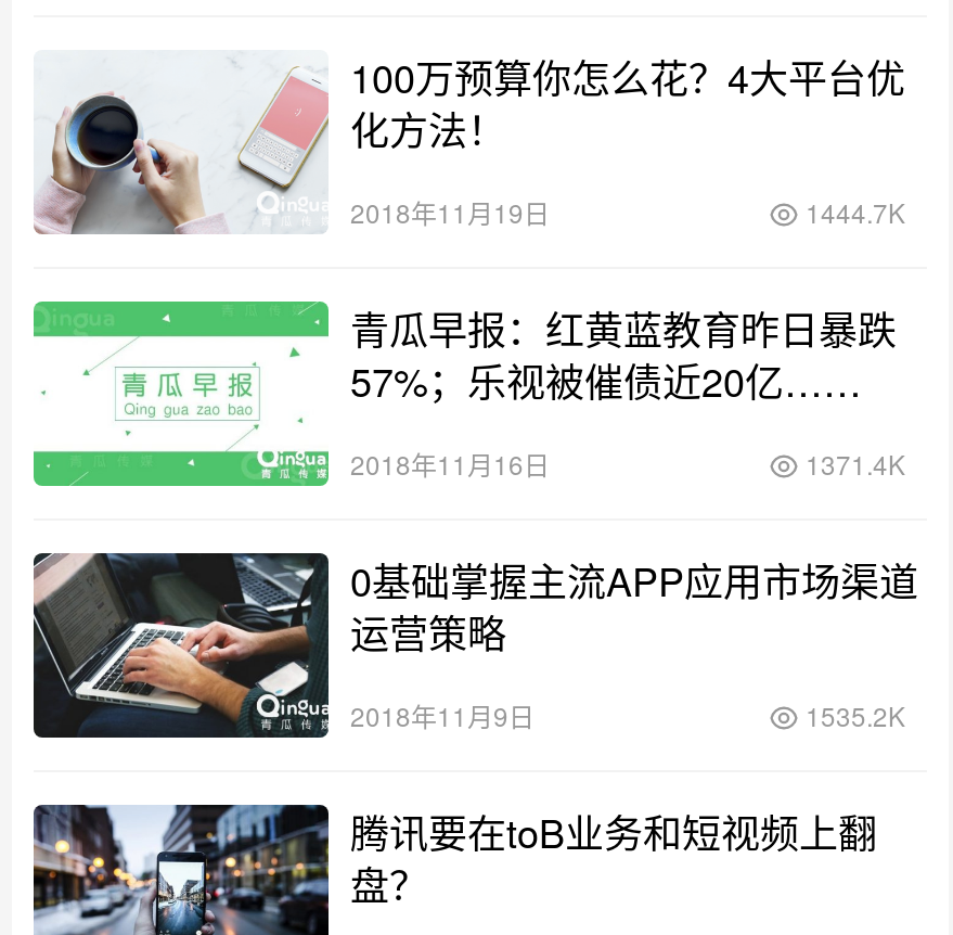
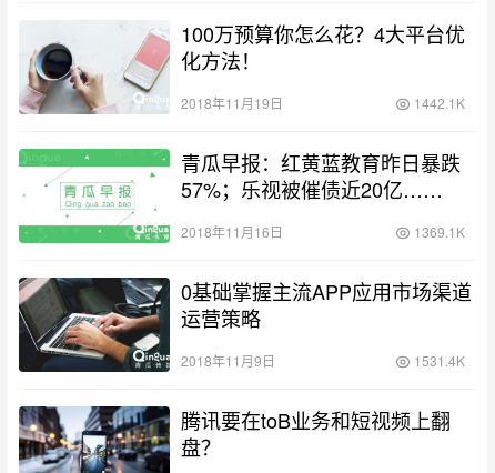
[799,193,905,230] 1444.7K -> [411,93,465,112] 1442.1K
[799,444,905,481] 1371.4K -> [411,222,465,241] 1369.1K
[799,696,905,733] 1535.2K -> [411,351,465,370] 1531.4K

